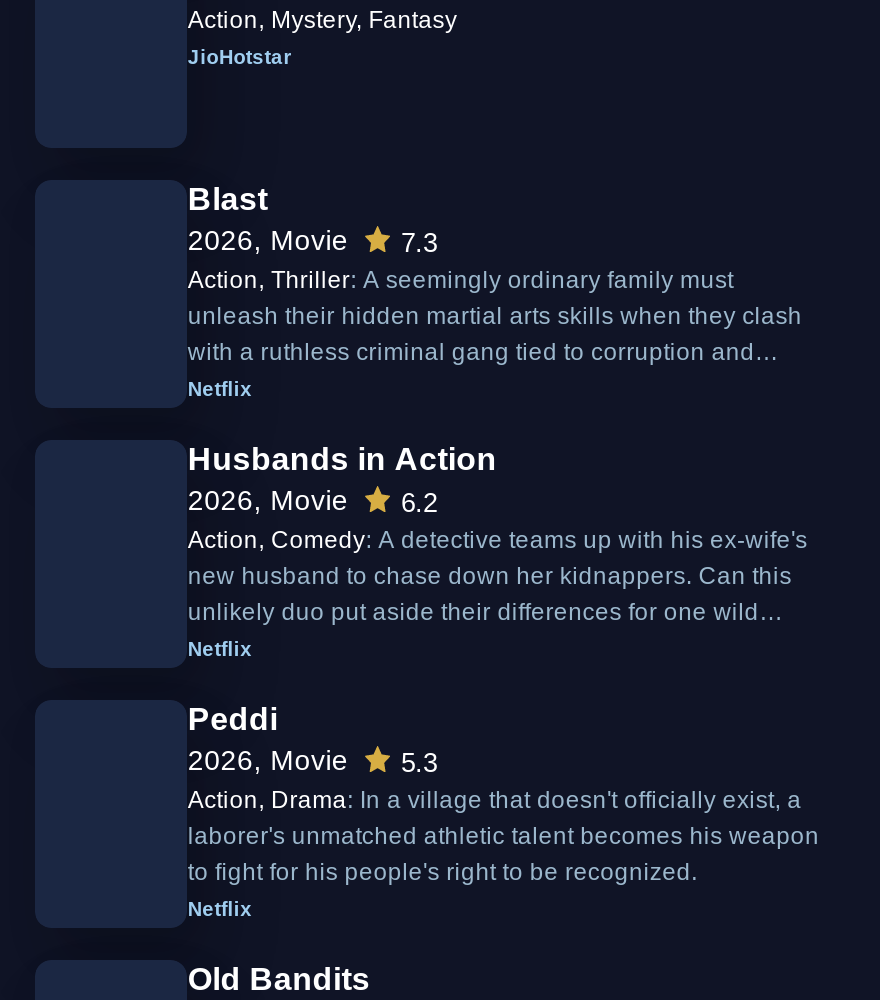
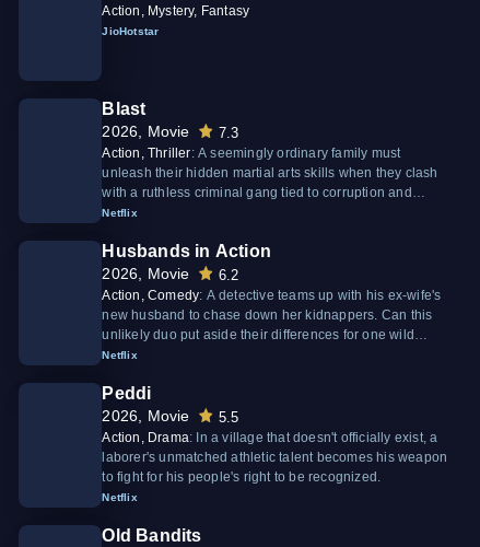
[188,744,437,777] 2026, Movie 5.3 -> [102,407,238,425] 2026, Movie 5.5

